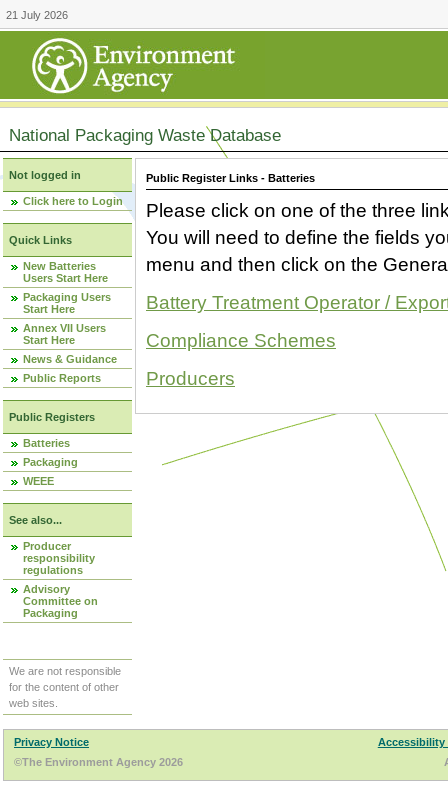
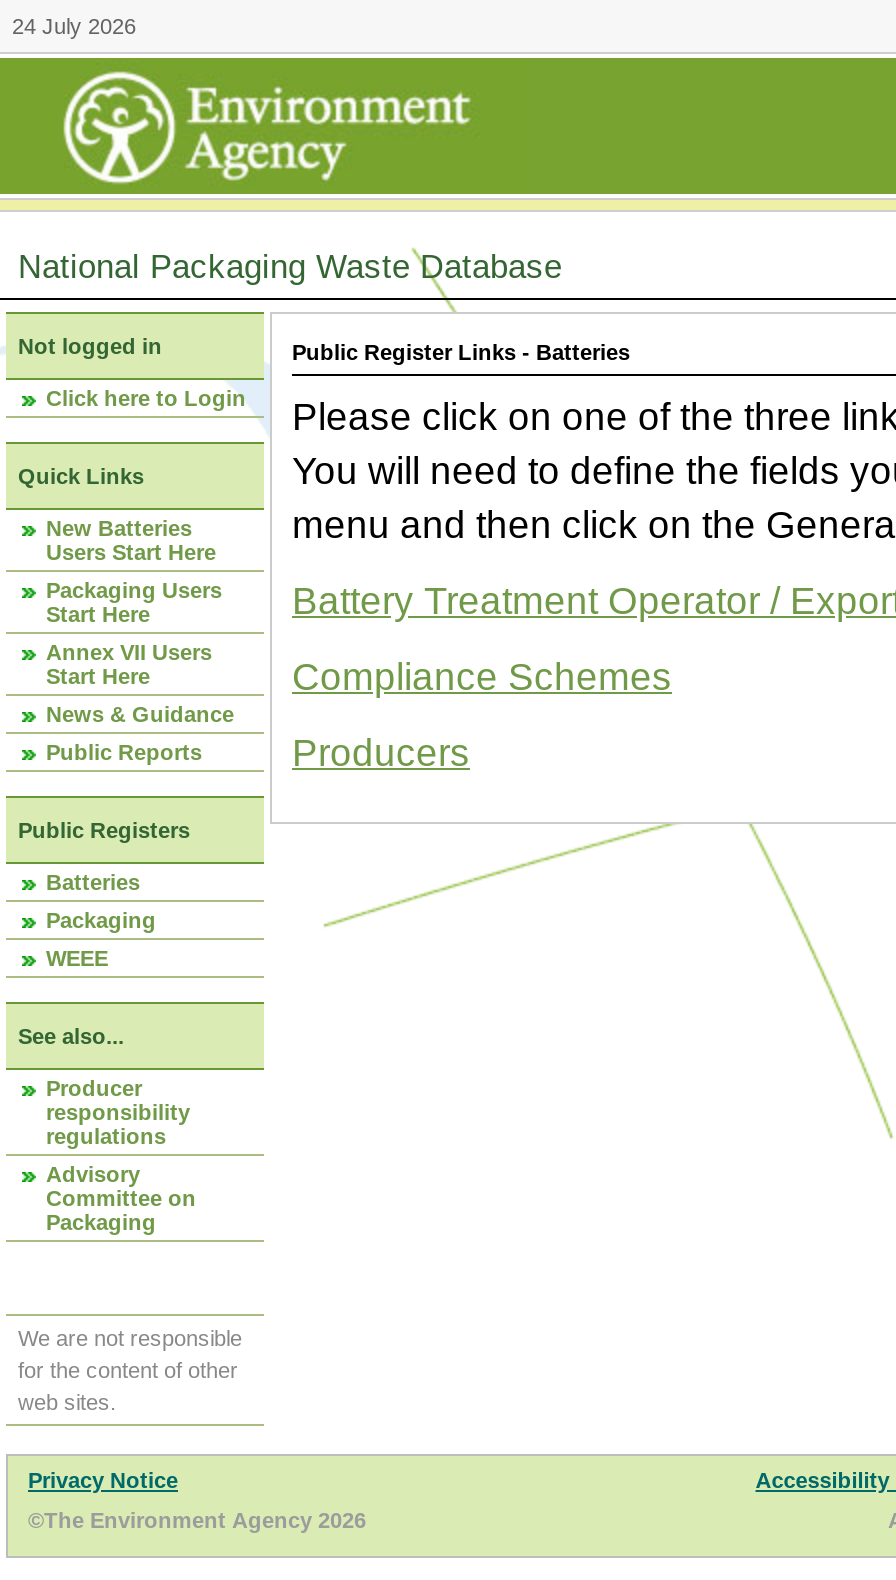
[6,9,68,21] 21 July 2026 -> [12,14,136,38] 24 July 2026

